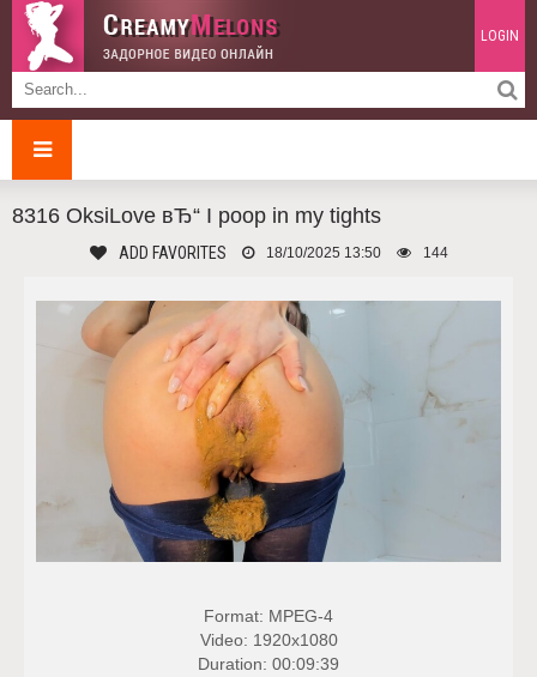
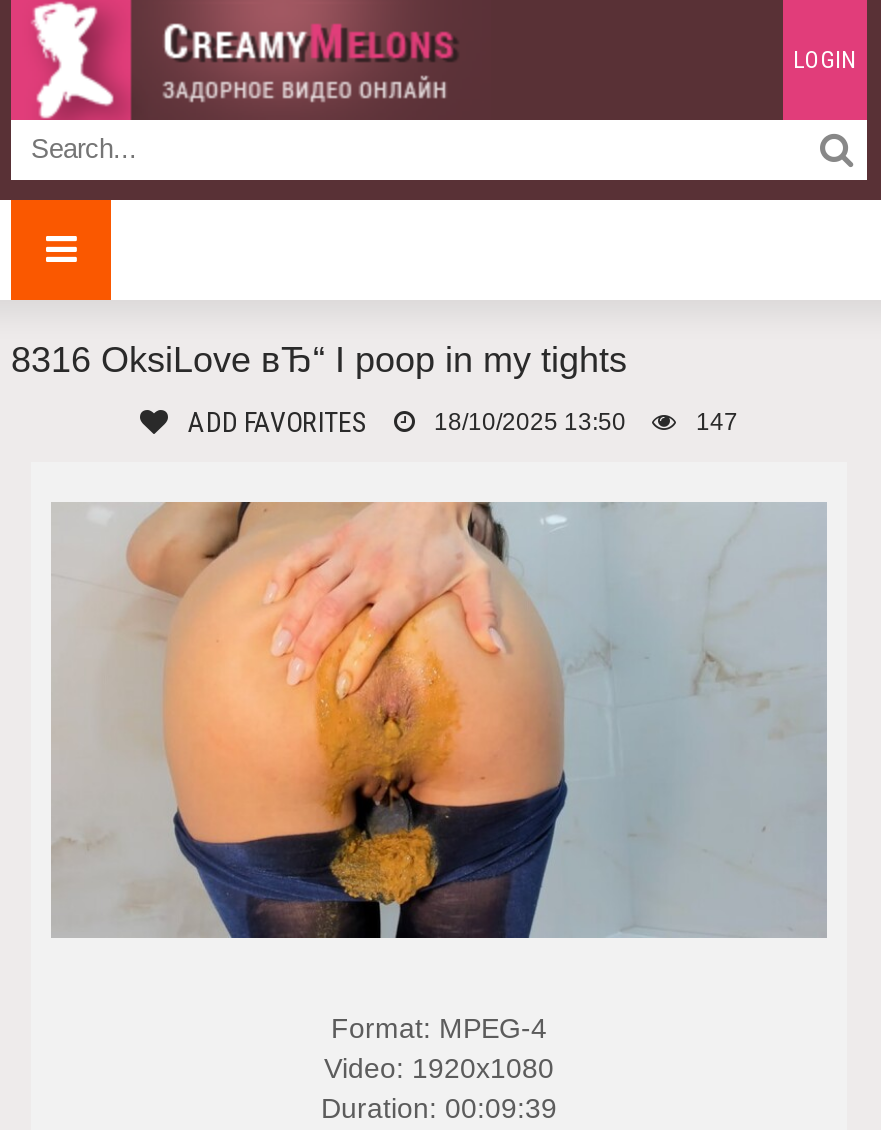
[423,244,448,261] 144 -> [696,408,738,436] 147

